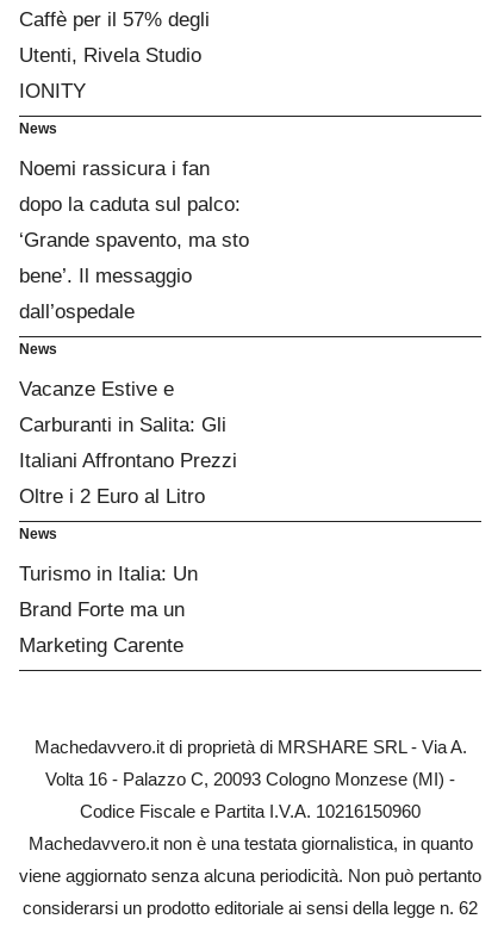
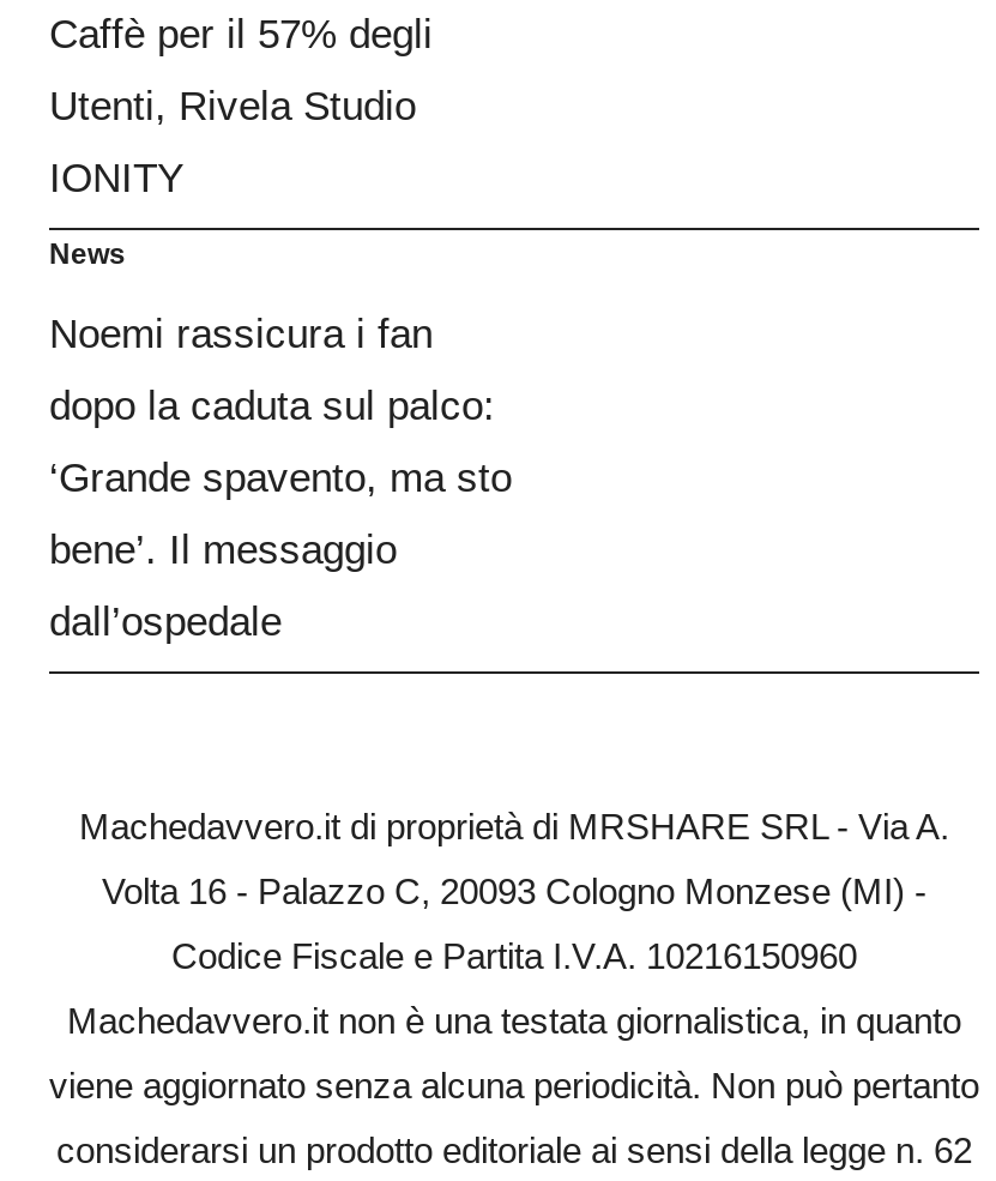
[19,341,237,657] News | Vacanze Estive e | Carburanti in Salita: Gli | Italiani Affrontano Prezzi | Oltre i 2 Euro al Litro | News | Turismo in Italia: Un | Brand Forte ma un | Marketing Carente -> none

